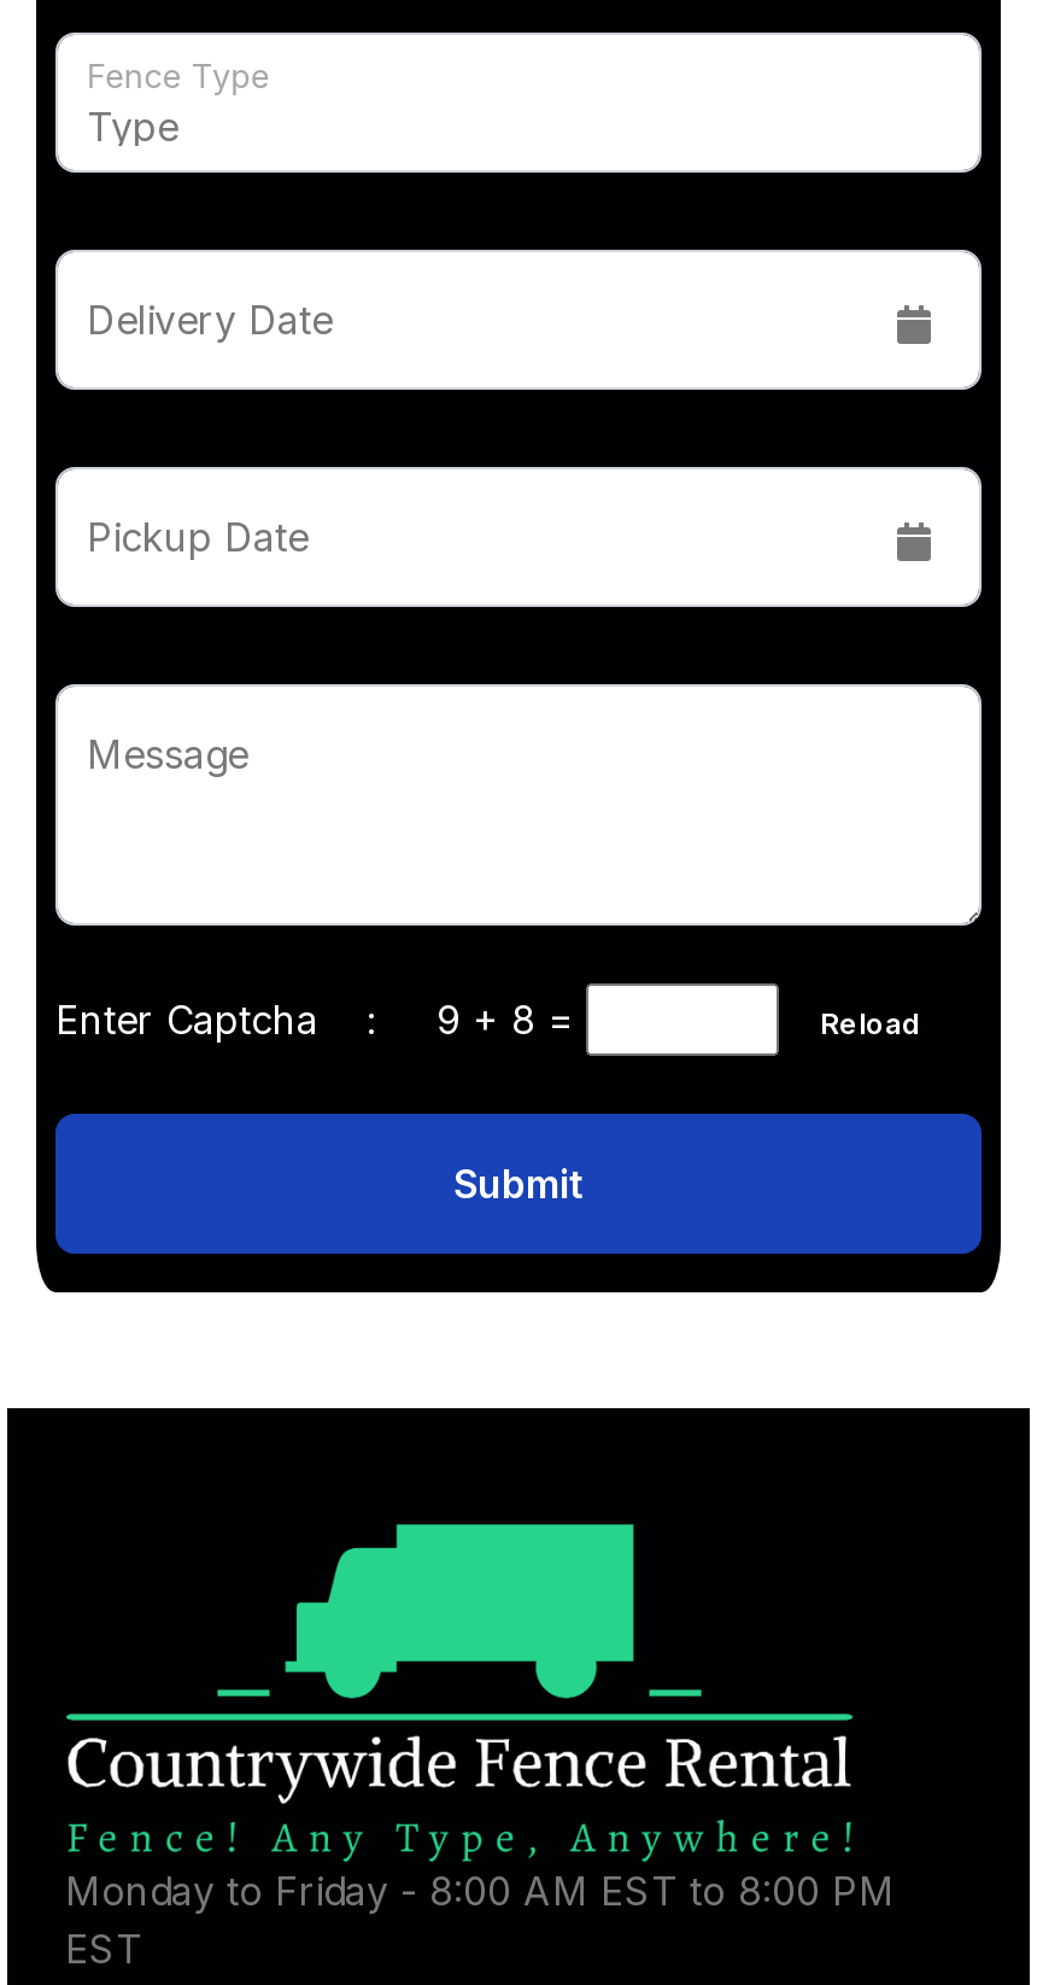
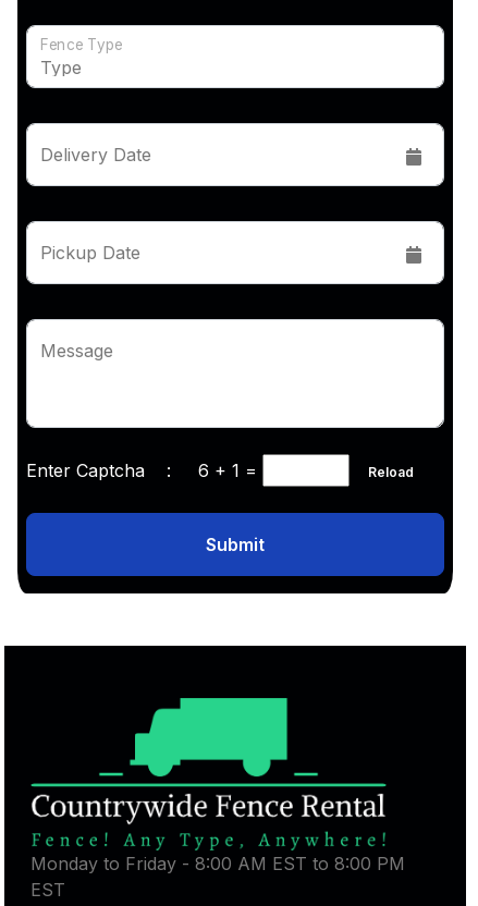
[55,996,586,1044] Enter Captcha : 9 + 8 = -> [26,460,262,481] Enter Captcha : 6 + 1 =

